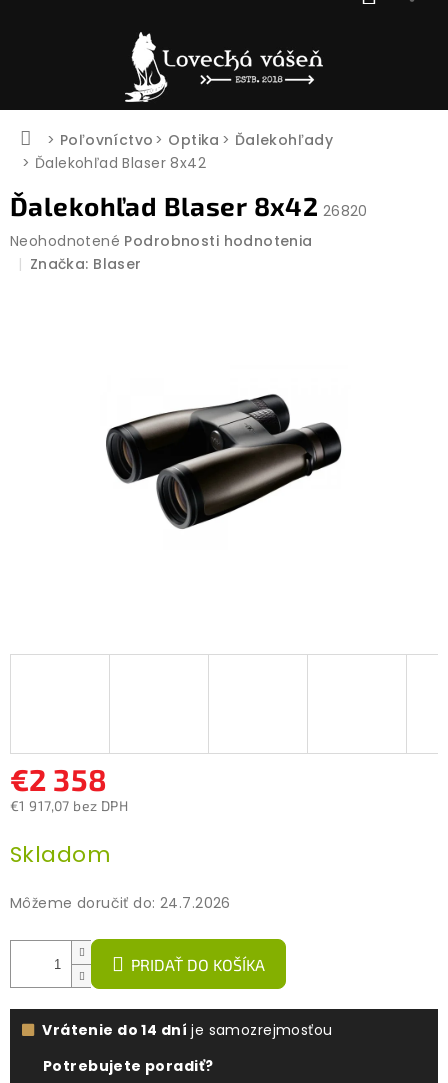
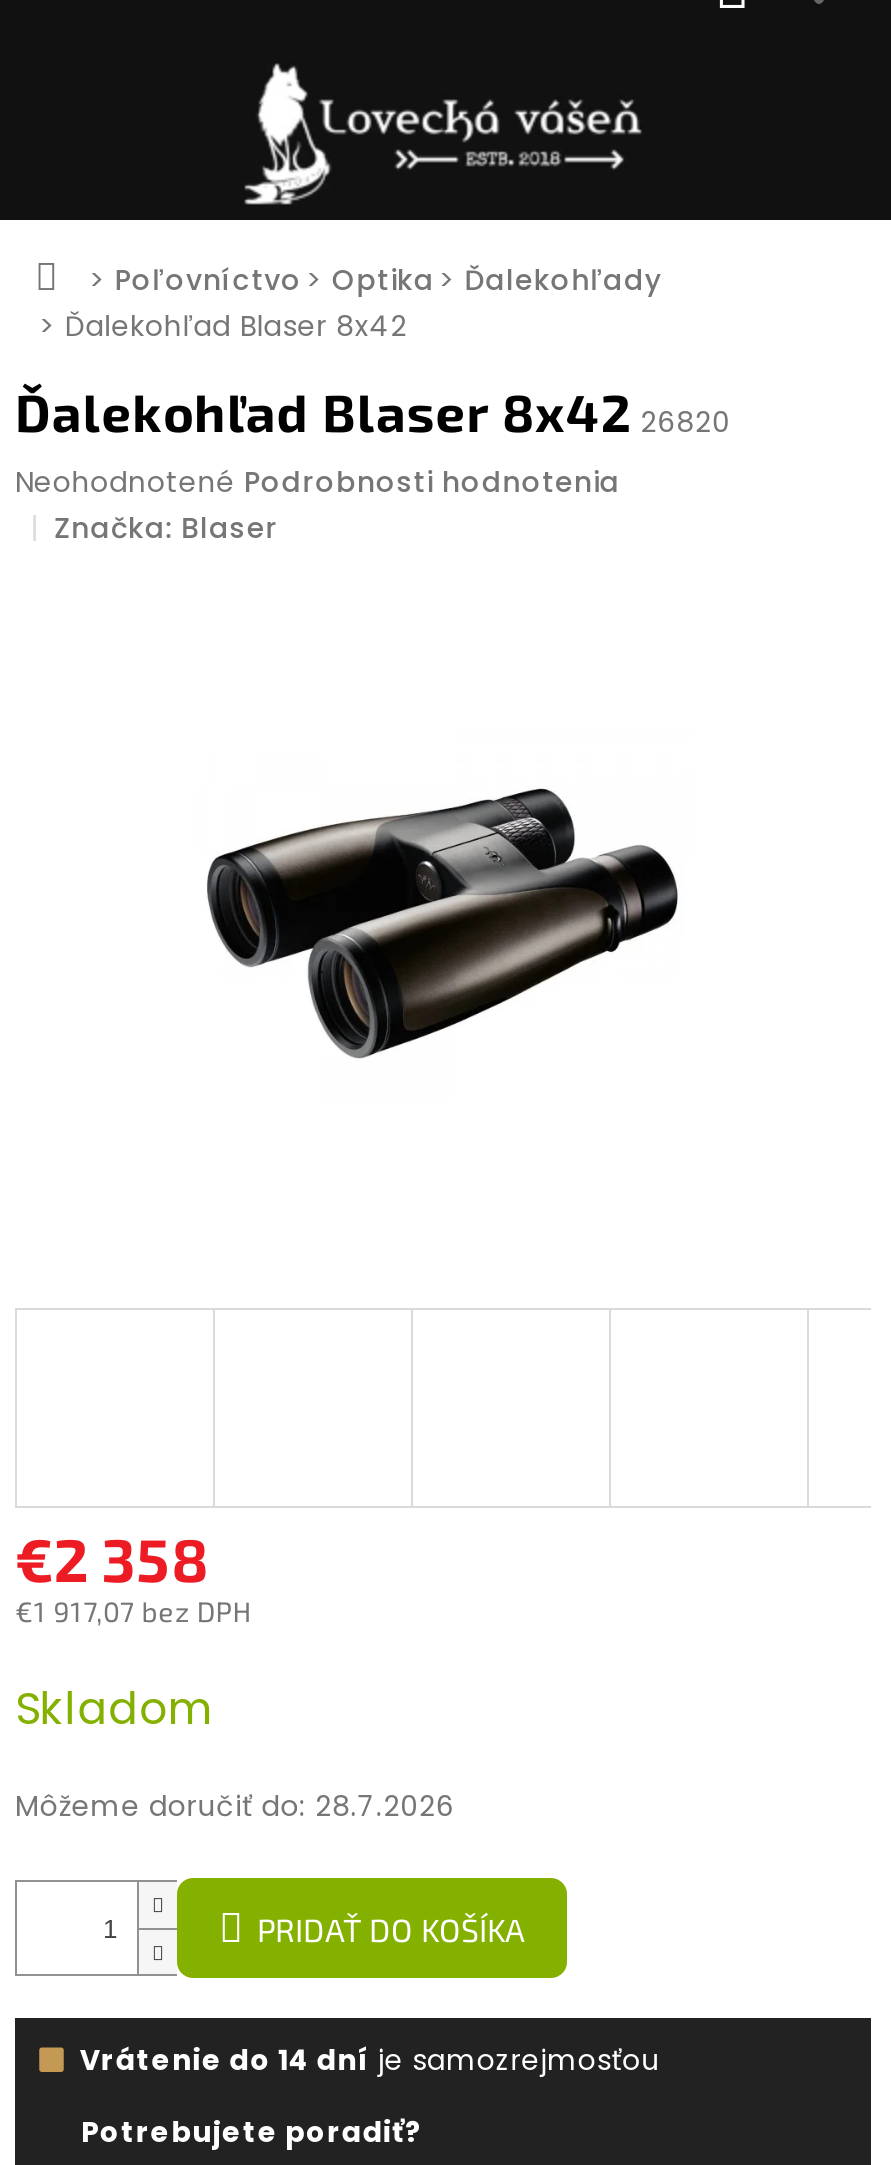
[10,893,231,913] Môžeme doručiť do: 24.7.2026 -> [15,1787,455,1827] Môžeme doručiť do: 28.7.2026

